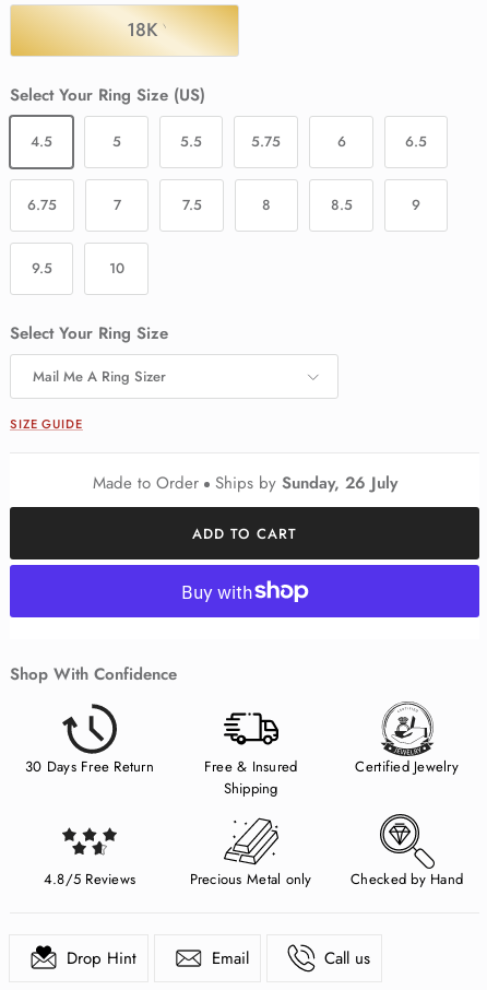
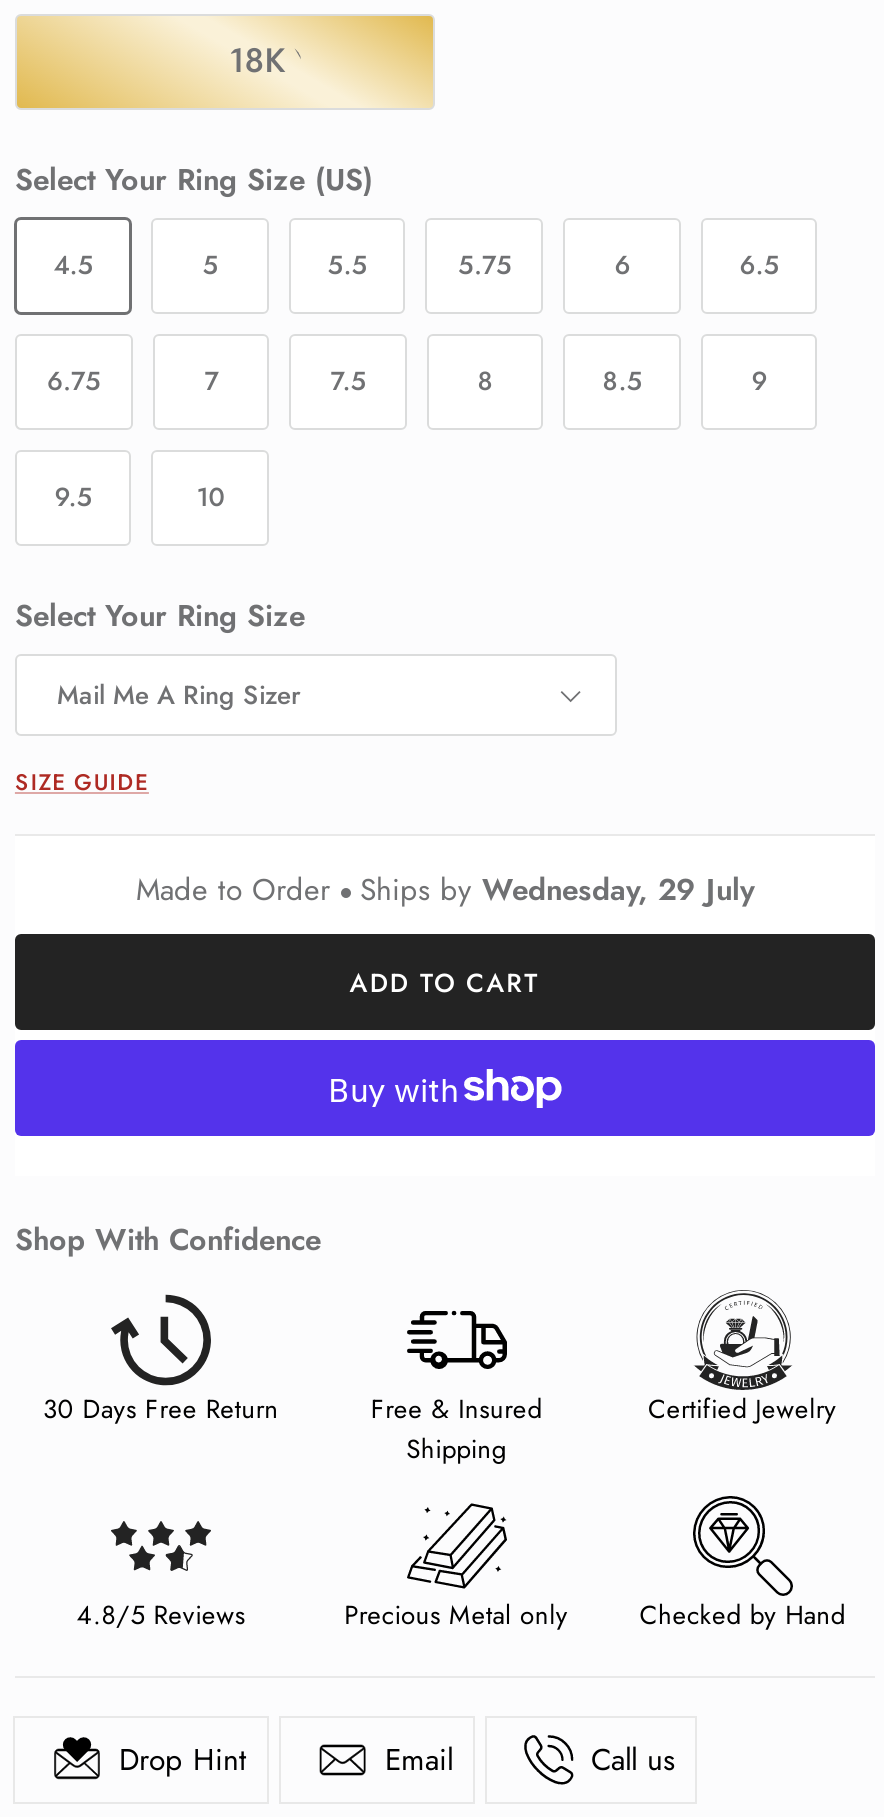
[92,471,397,495] Made to Order Ships by Sunday, 26 July -> [136,869,754,913] Made to Order Ships by Wednesday, 29 July

